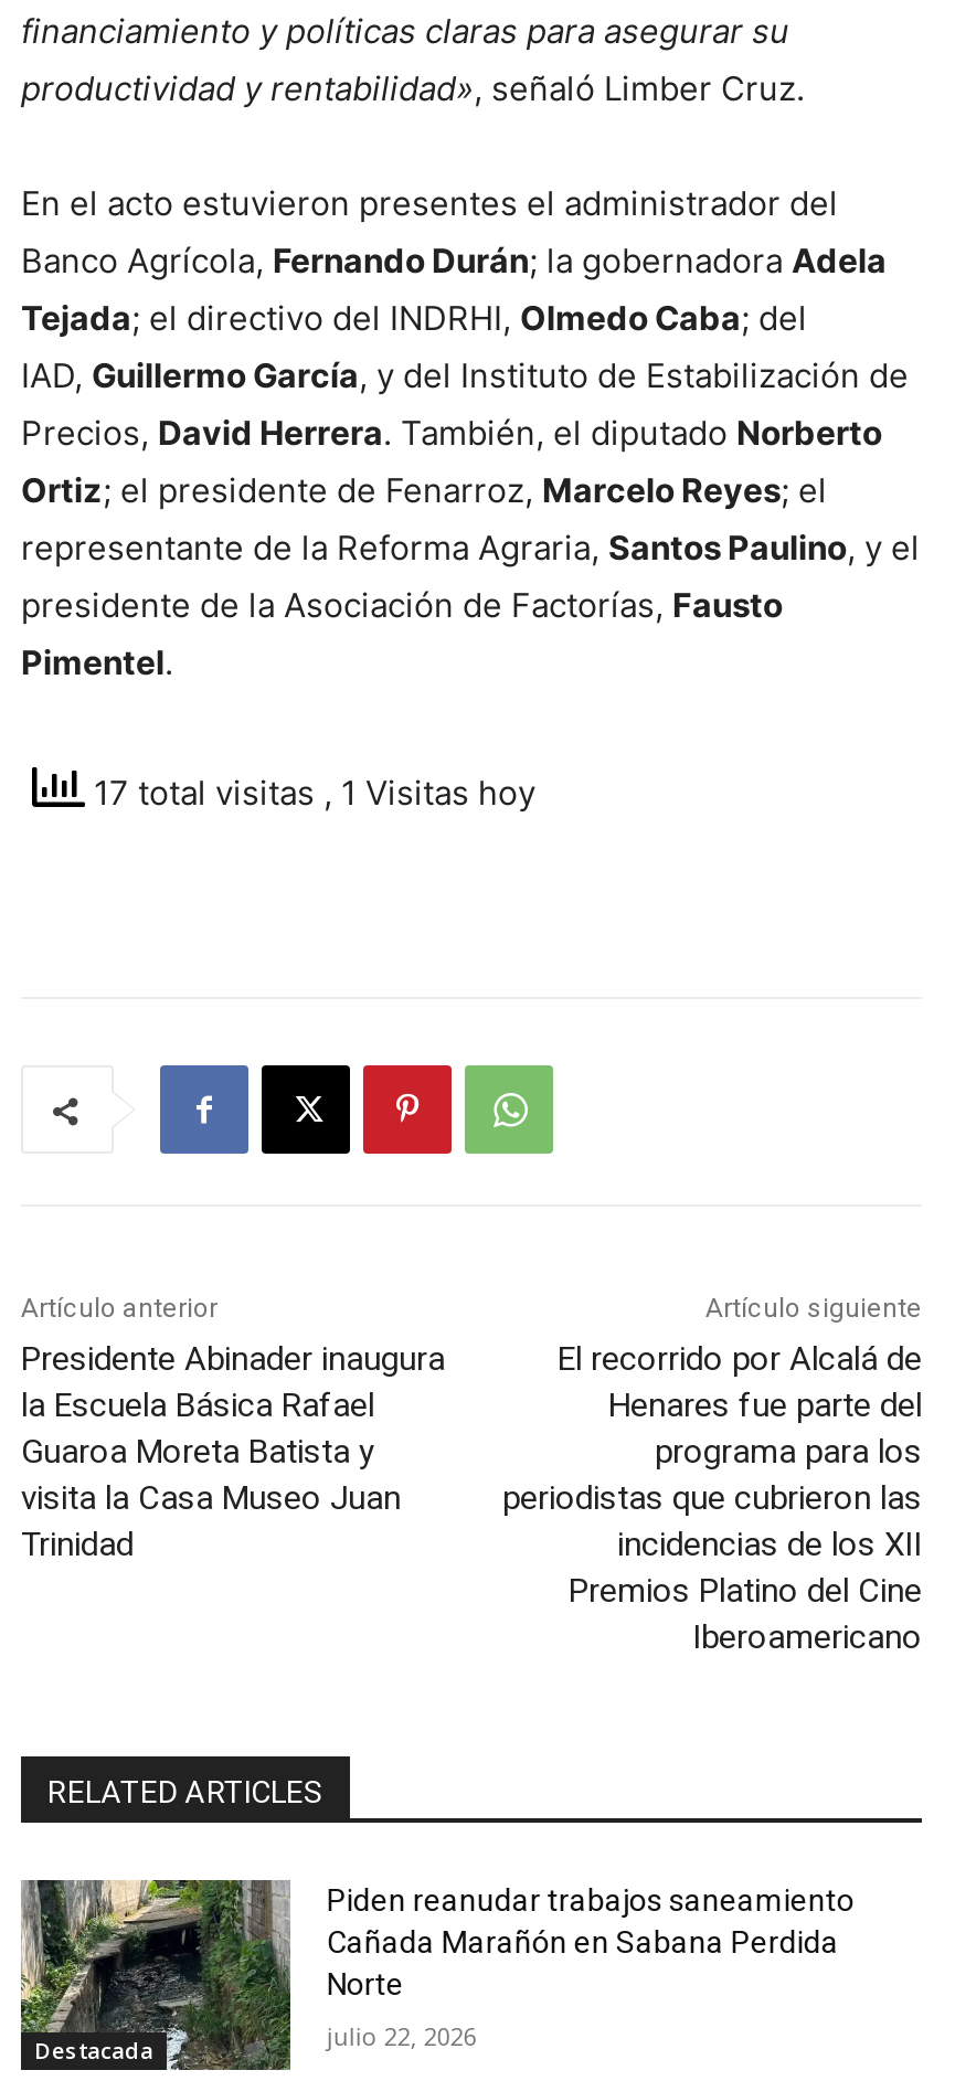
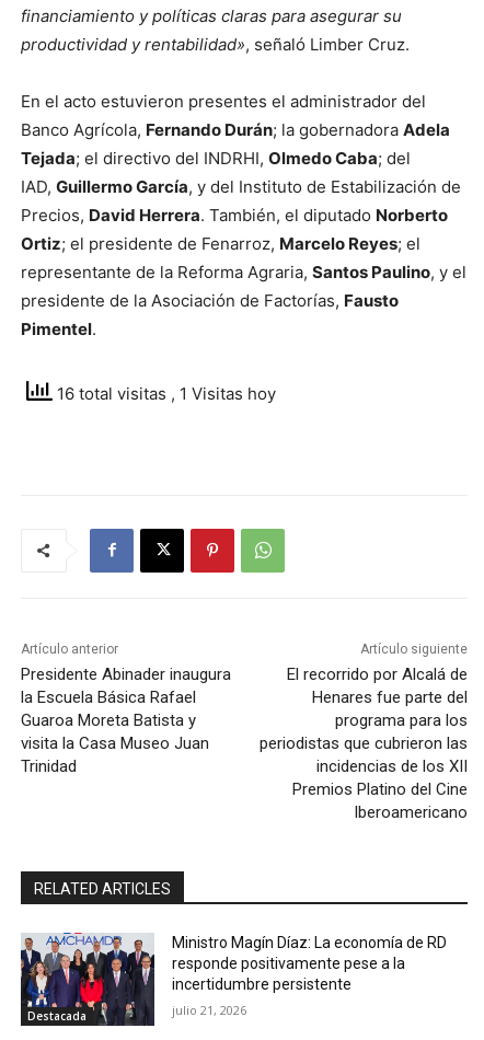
[85,772,535,814] 17 total visitas, 1 Visitas hoy -> [53,383,276,404] 16 total visitas, 1 Visitas hoy
[19,1877,854,2071] [image] | Piden reanudar trabajos saneamiento | Cañada Marañón en Sabana Perdida | Norte -> [20,932,447,1027] [image] | Ministro Magín Díaz: La economía de RD | responde positivamente pese a la | incertidumbre persistente
[327,2020,477,2053] julio 22, 2026 -> [172,1001,247,1018] julio 21, 2026

